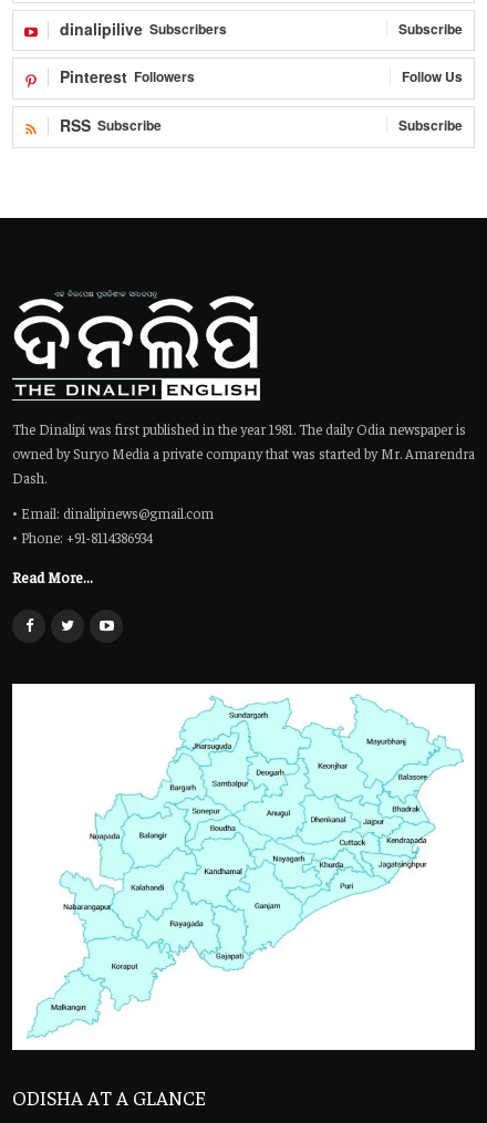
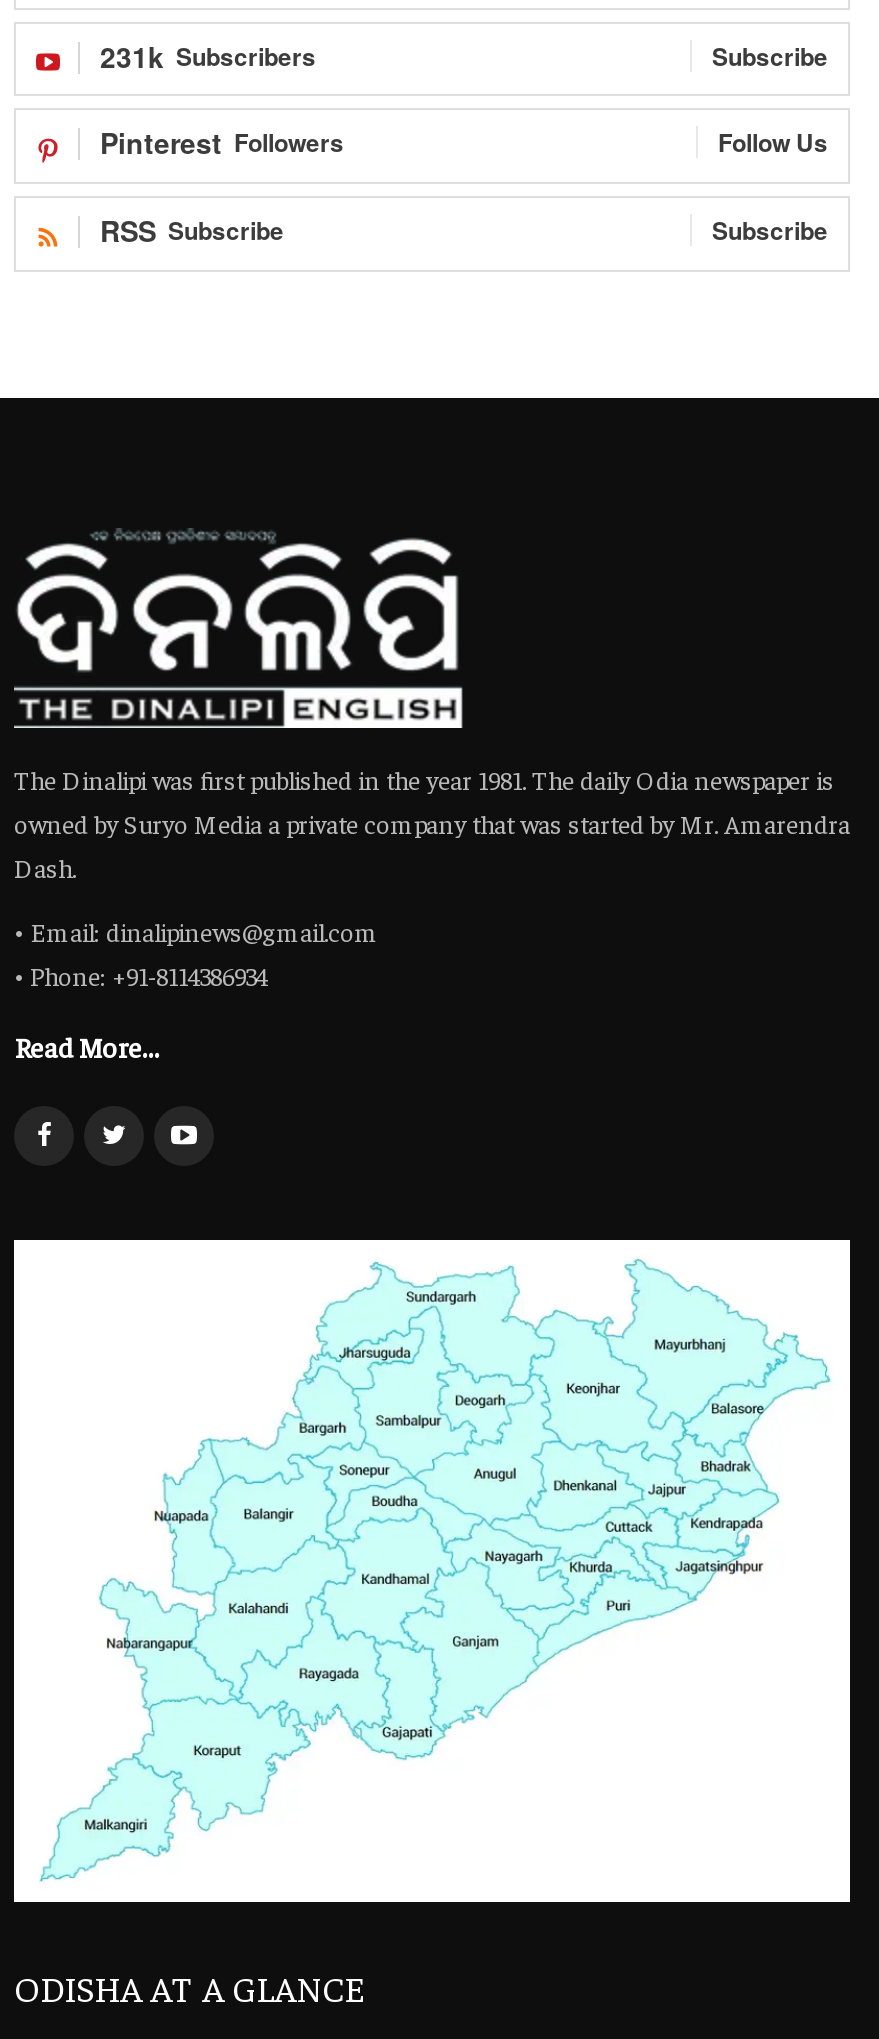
[60,17,227,39] dinalipilive Subscribers -> [100,35,316,75] 231k Subscribers

